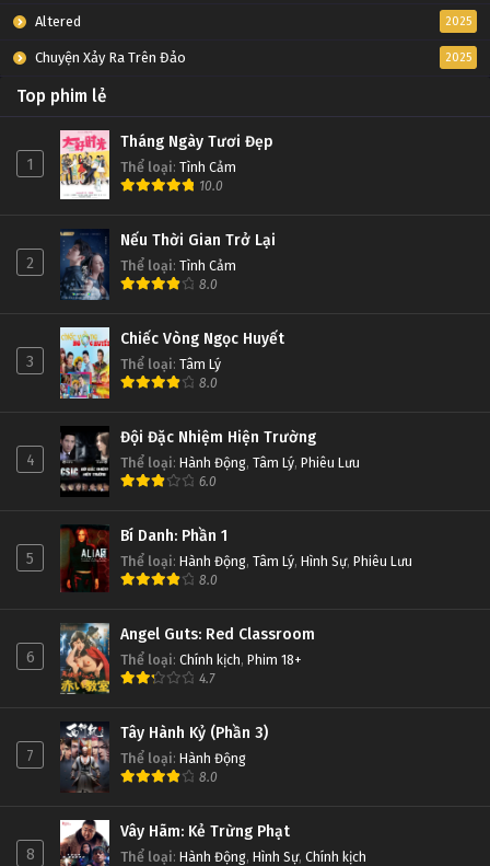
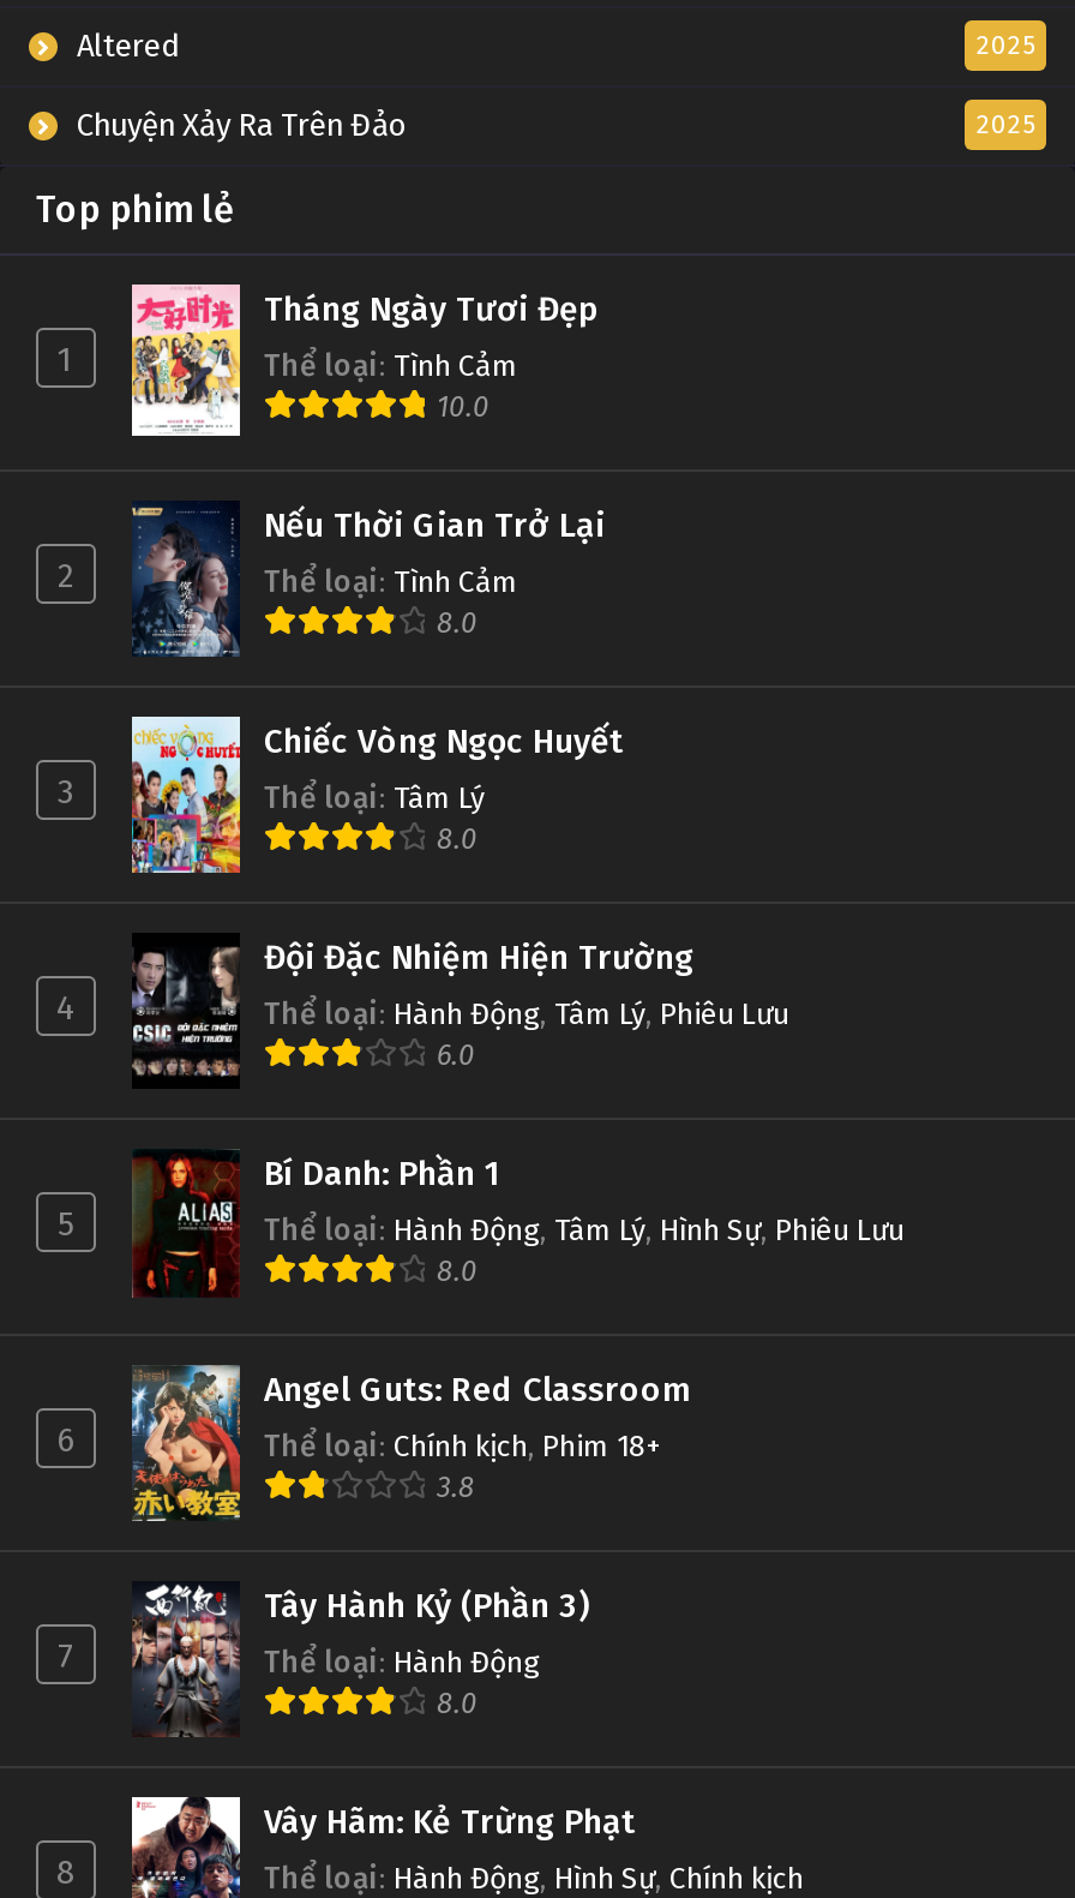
[199,671,214,686] 4.7 -> [437,1469,475,1503] 3.8

